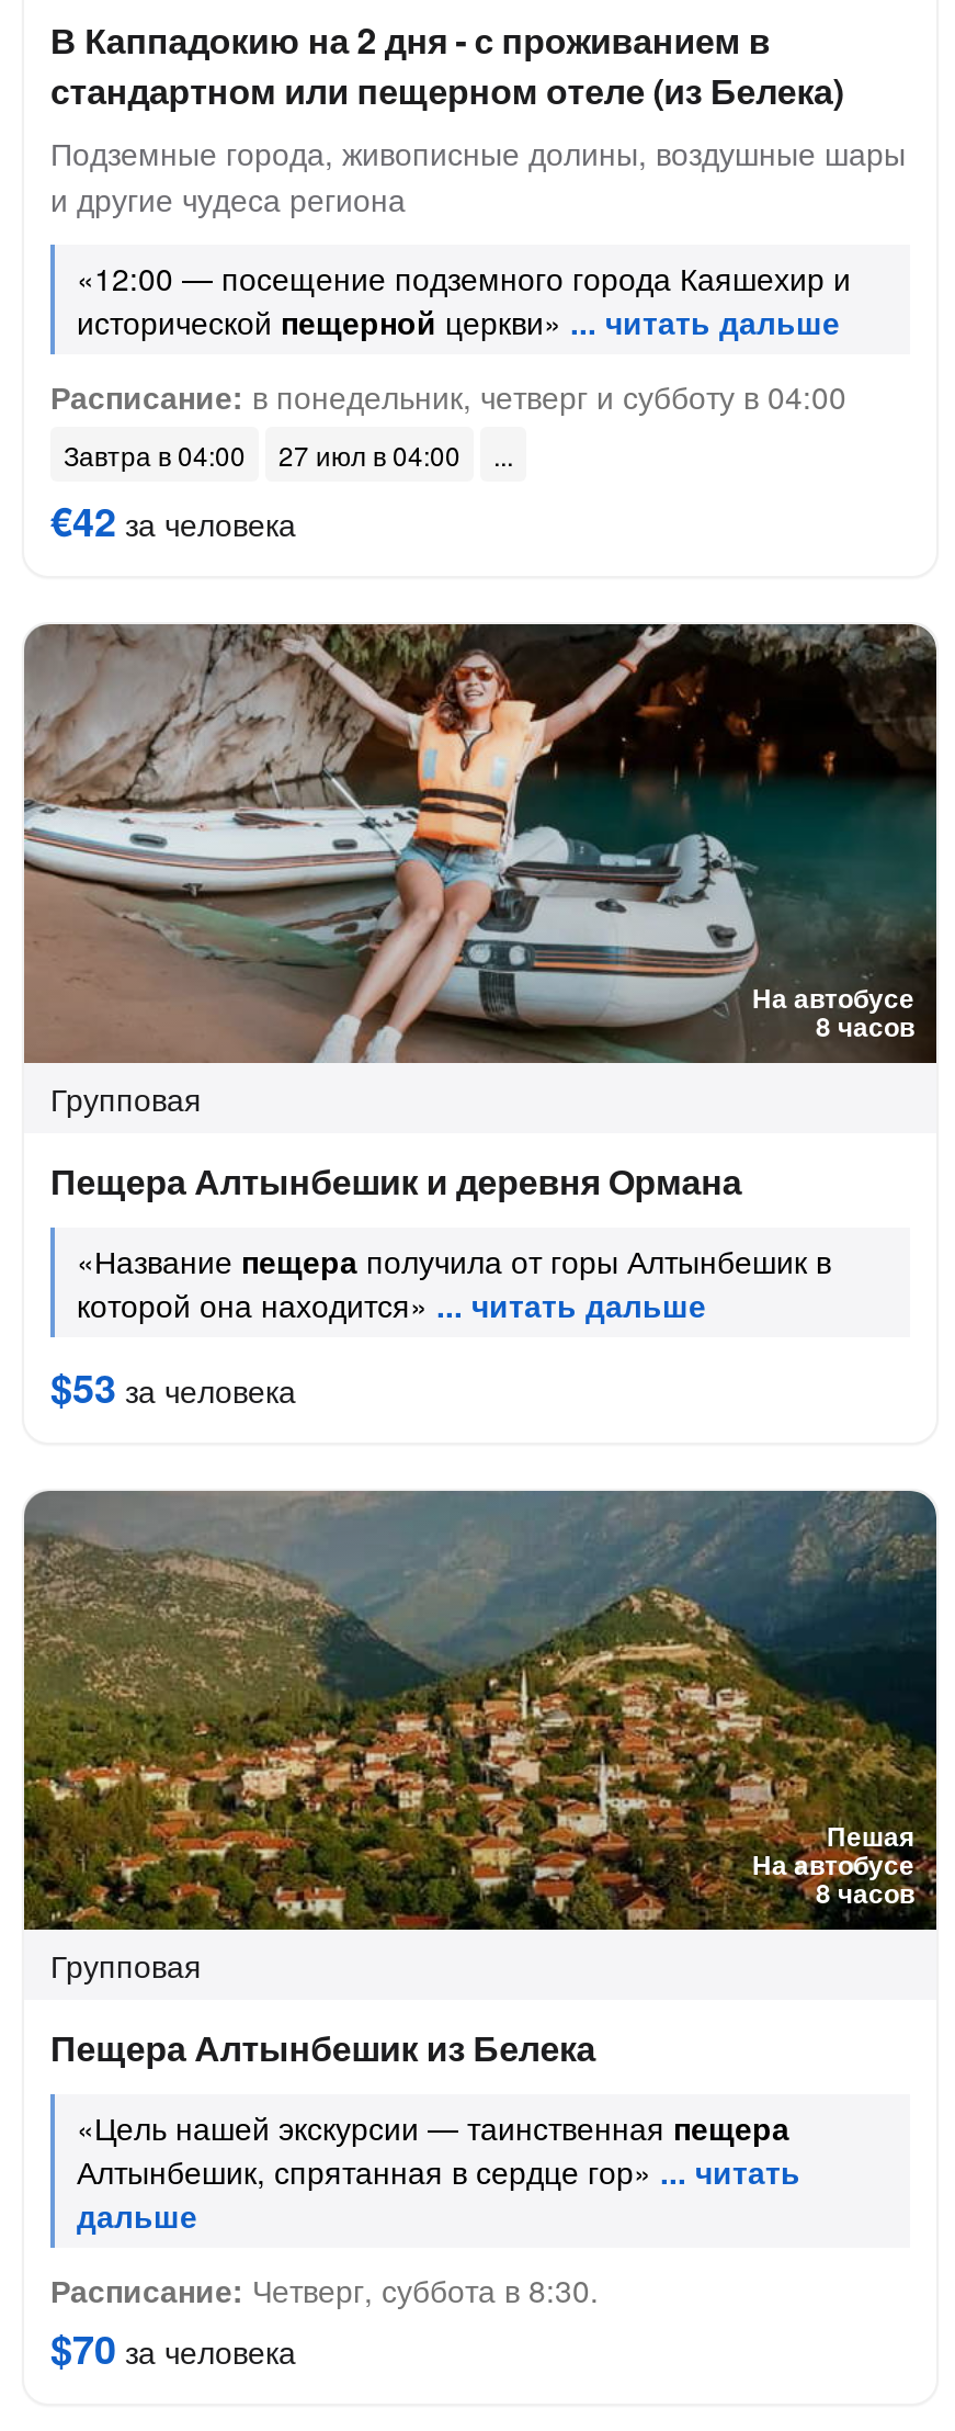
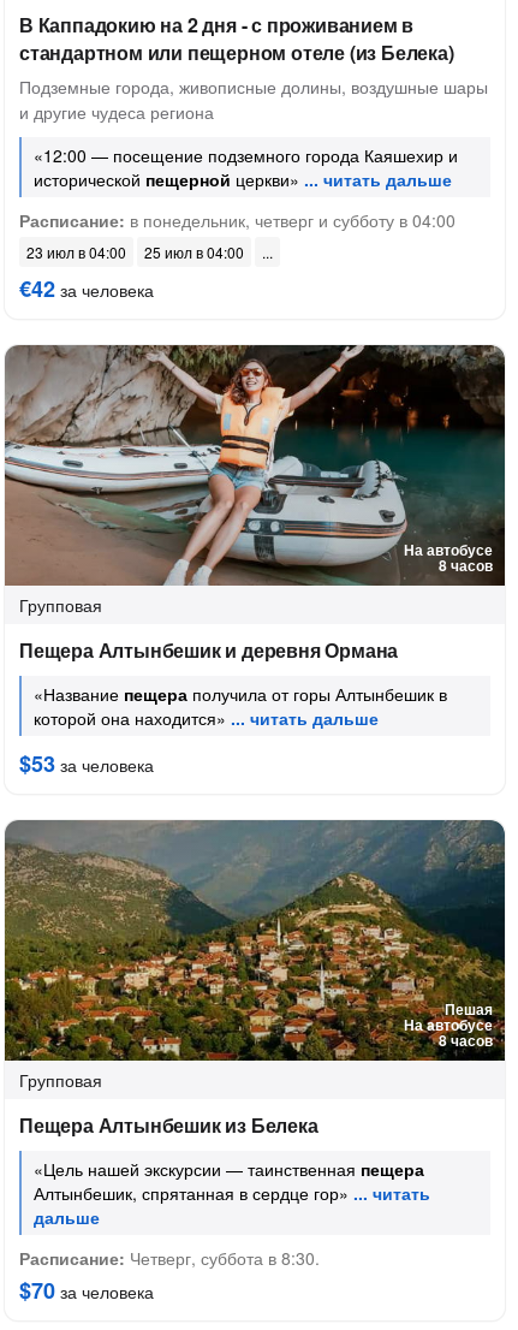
[64,436,461,473] Завтра в 04:00 | 27 июл в 04:00 -> [26,242,244,262] 23 июл в 04:00 | 25 июл в 04:00

